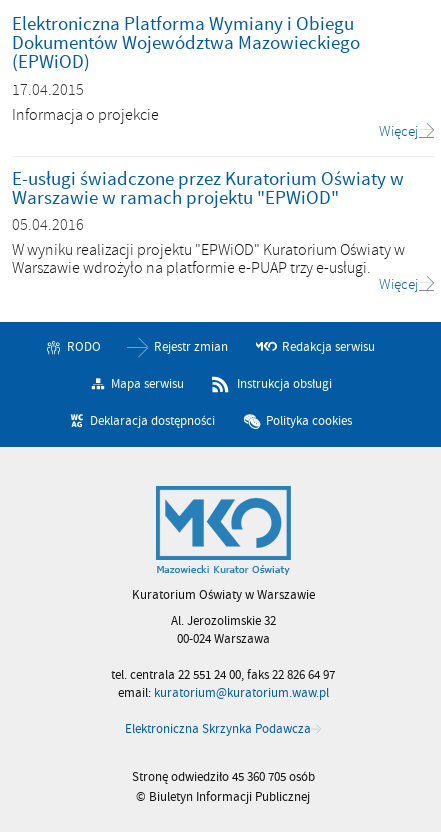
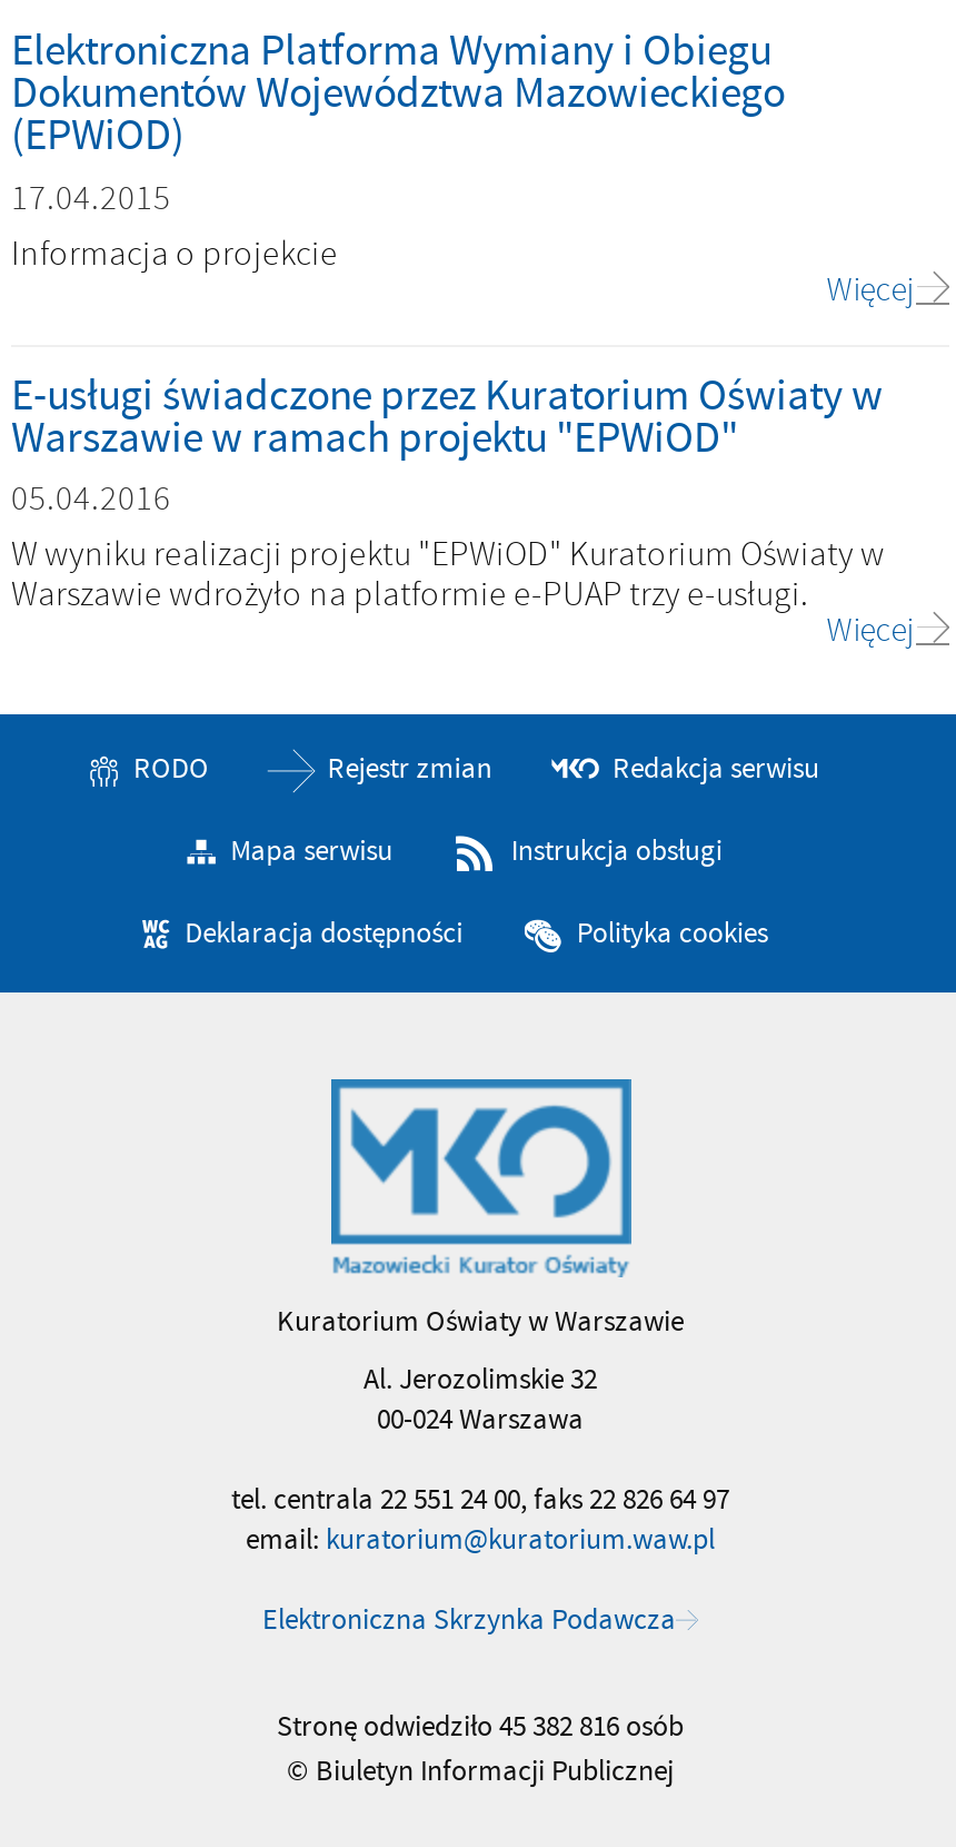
[131,769,314,785] Stronę odwiedziło 45 360 705 osób -> [277,1710,684,1745] Stronę odwiedziło 45 382 816 osób

